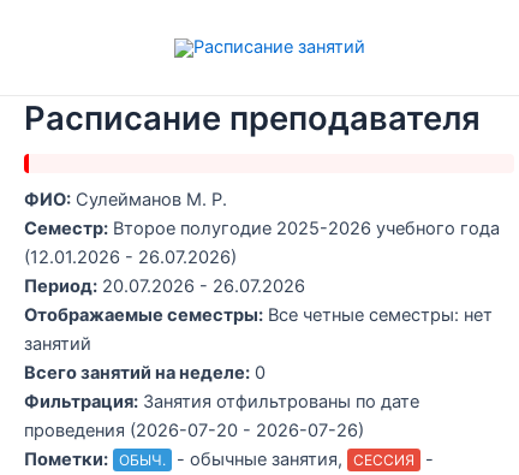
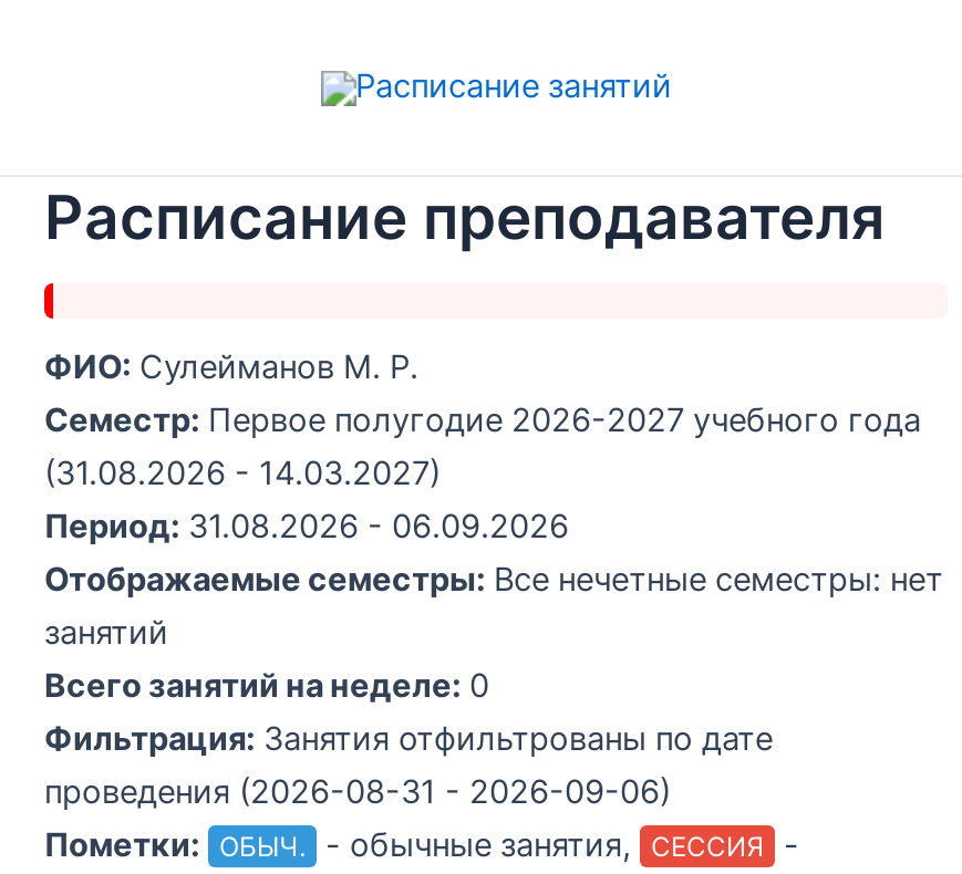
[24,218,500,239] Семестр: Второе полугодие 2025-2026 учебного года -> [44,400,921,440] Семестр: Первое полугодие 2026-2027 учебного года
[24,247,237,268] (12.01.2026 - 26.07.2026) -> [44,454,441,493] (31.08.2026 - 14.03.2027)
[24,275,305,297] Период: 20.07.2026 - 26.07.2026 -> [44,507,569,547] Период: 31.08.2026 - 06.09.2026
[24,304,493,326] Отображаемые семестры: Все четные семестры: нет -> [44,560,943,600] Отображаемые семестры: Все нечетные семестры: нет
[24,420,364,441] проведения (2026-07-20 - 2026-07-26) -> [44,772,671,812] проведения (2026-08-31 - 2026-09-06)

